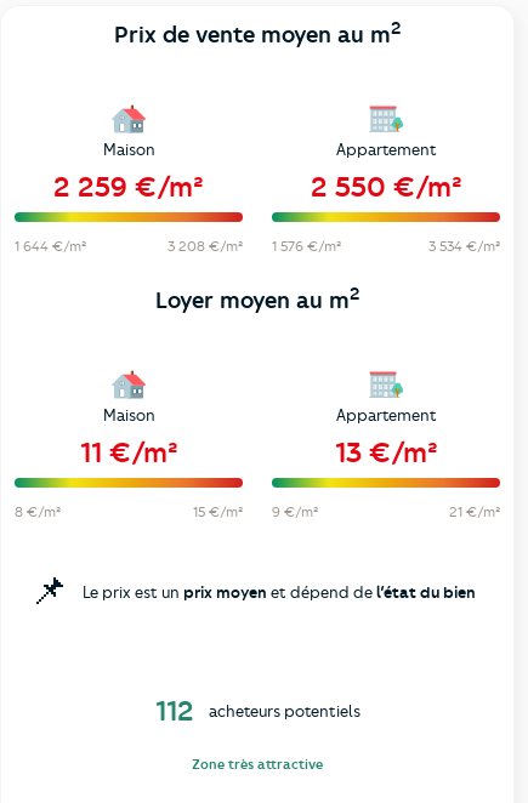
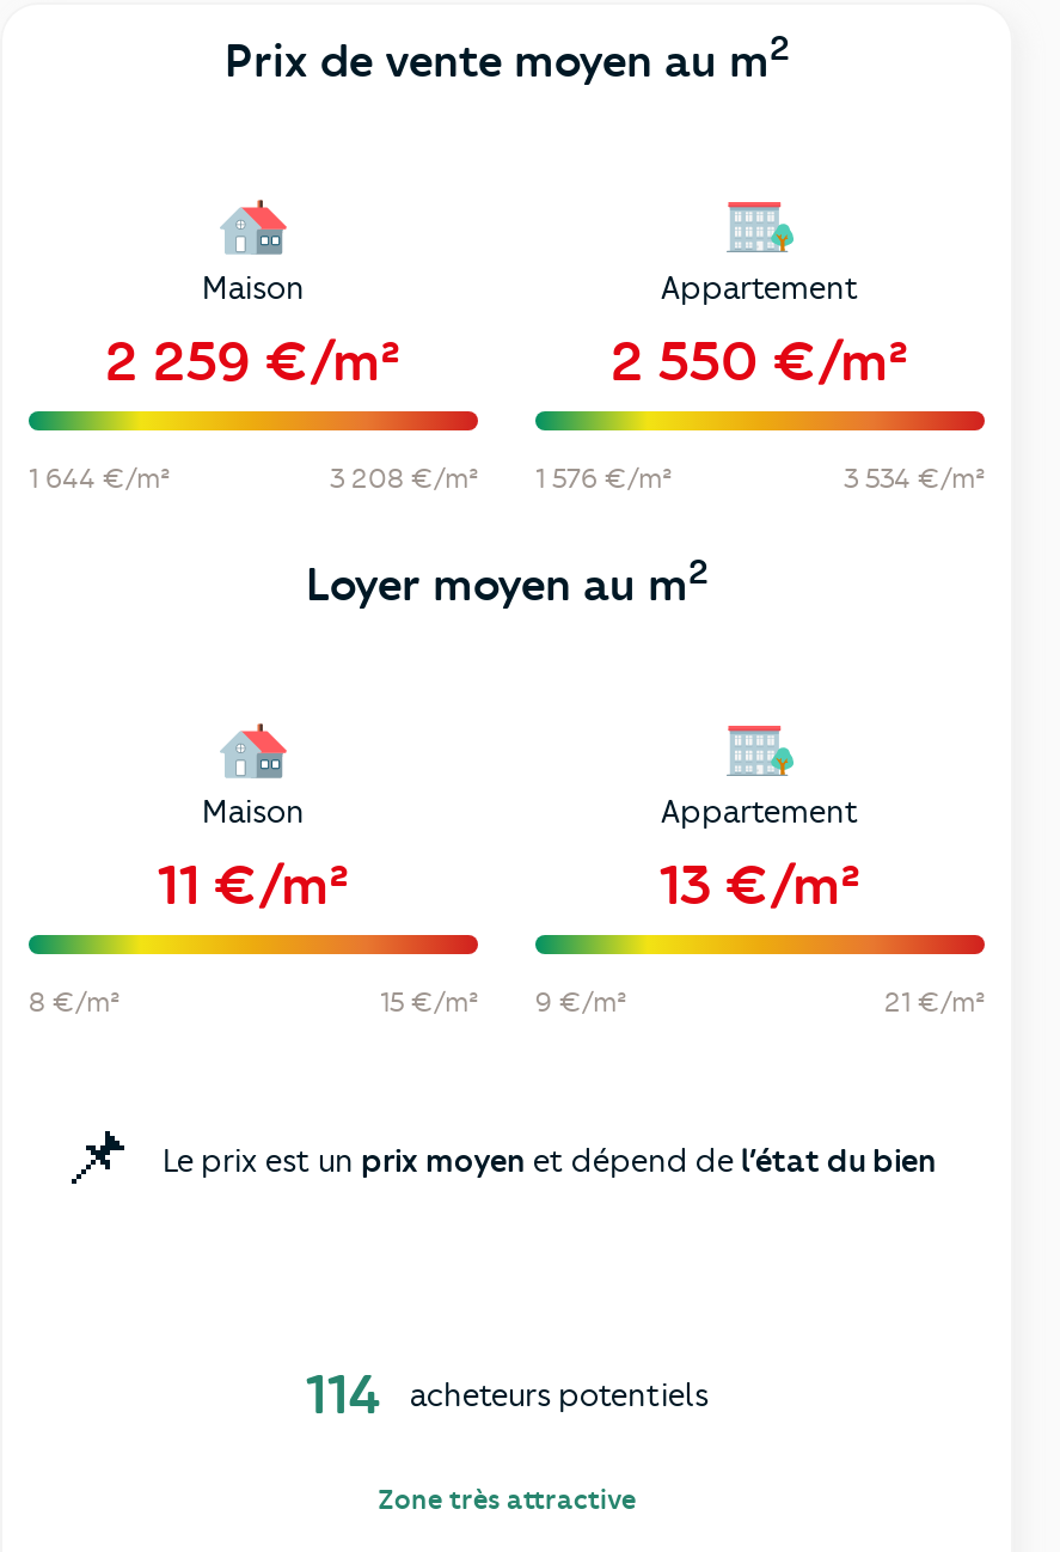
[155,695,360,728] 112 acheteurs potentiels -> [305,1363,709,1428] 114 acheteurs potentiels

